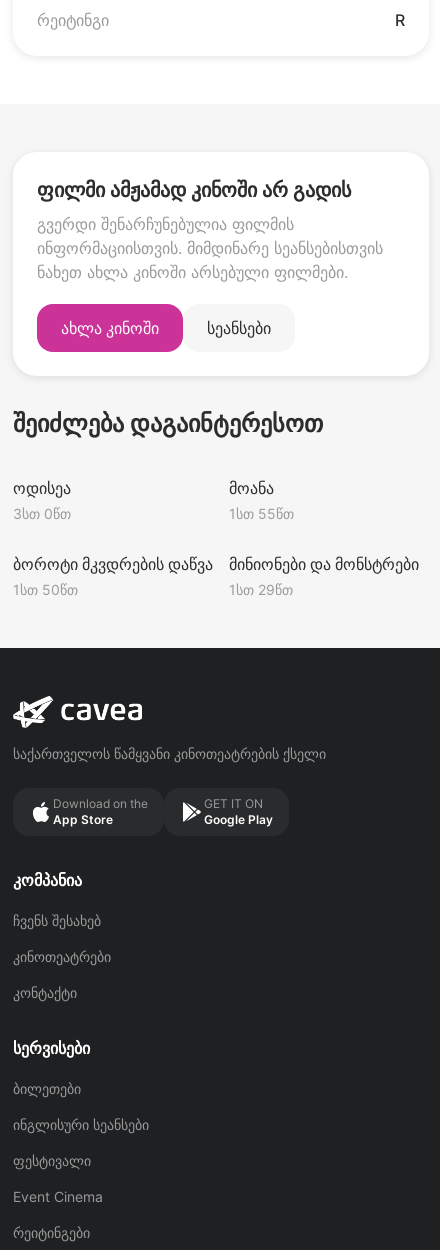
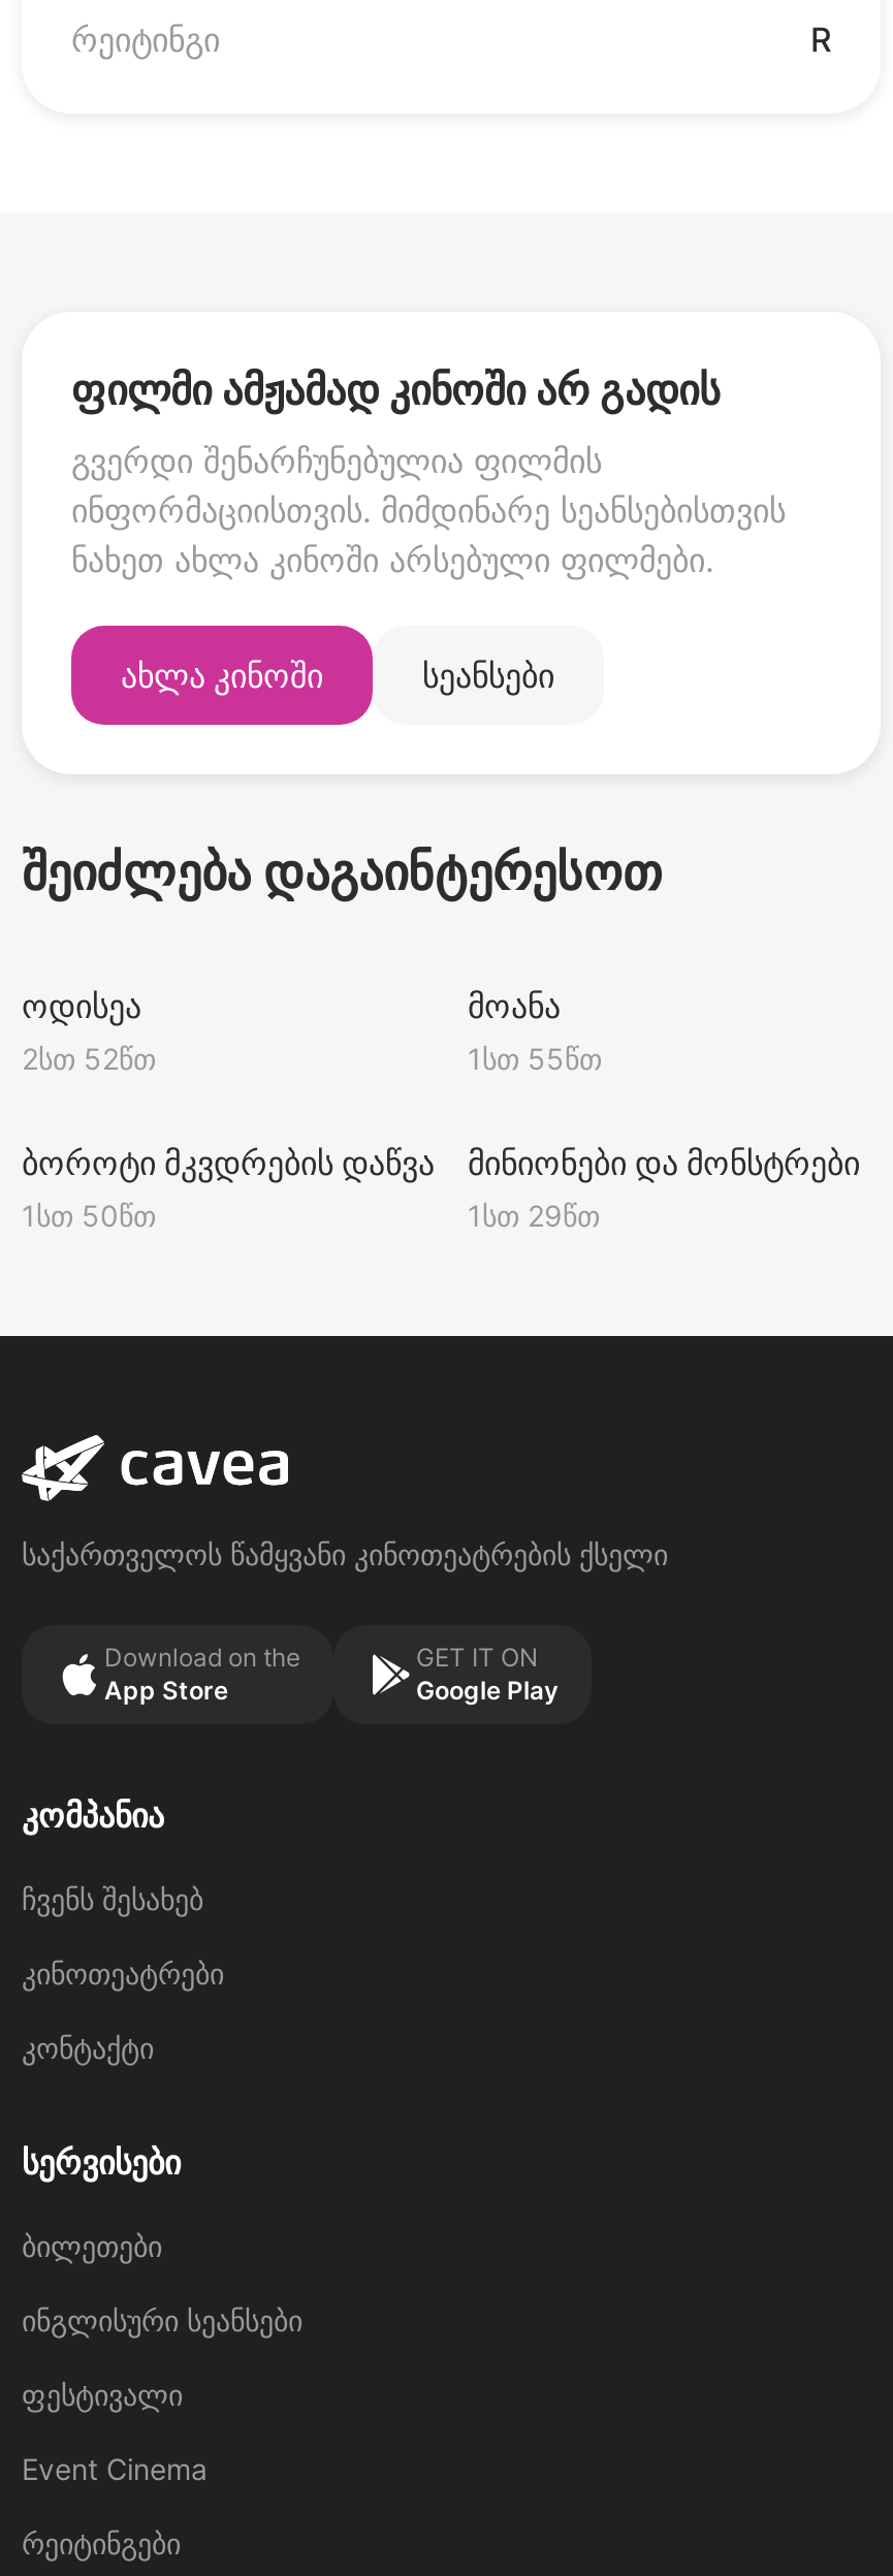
[13,505,71,522] 3სთ 0წთ -> [22,1041,156,1076] 2სთ 52წთ

